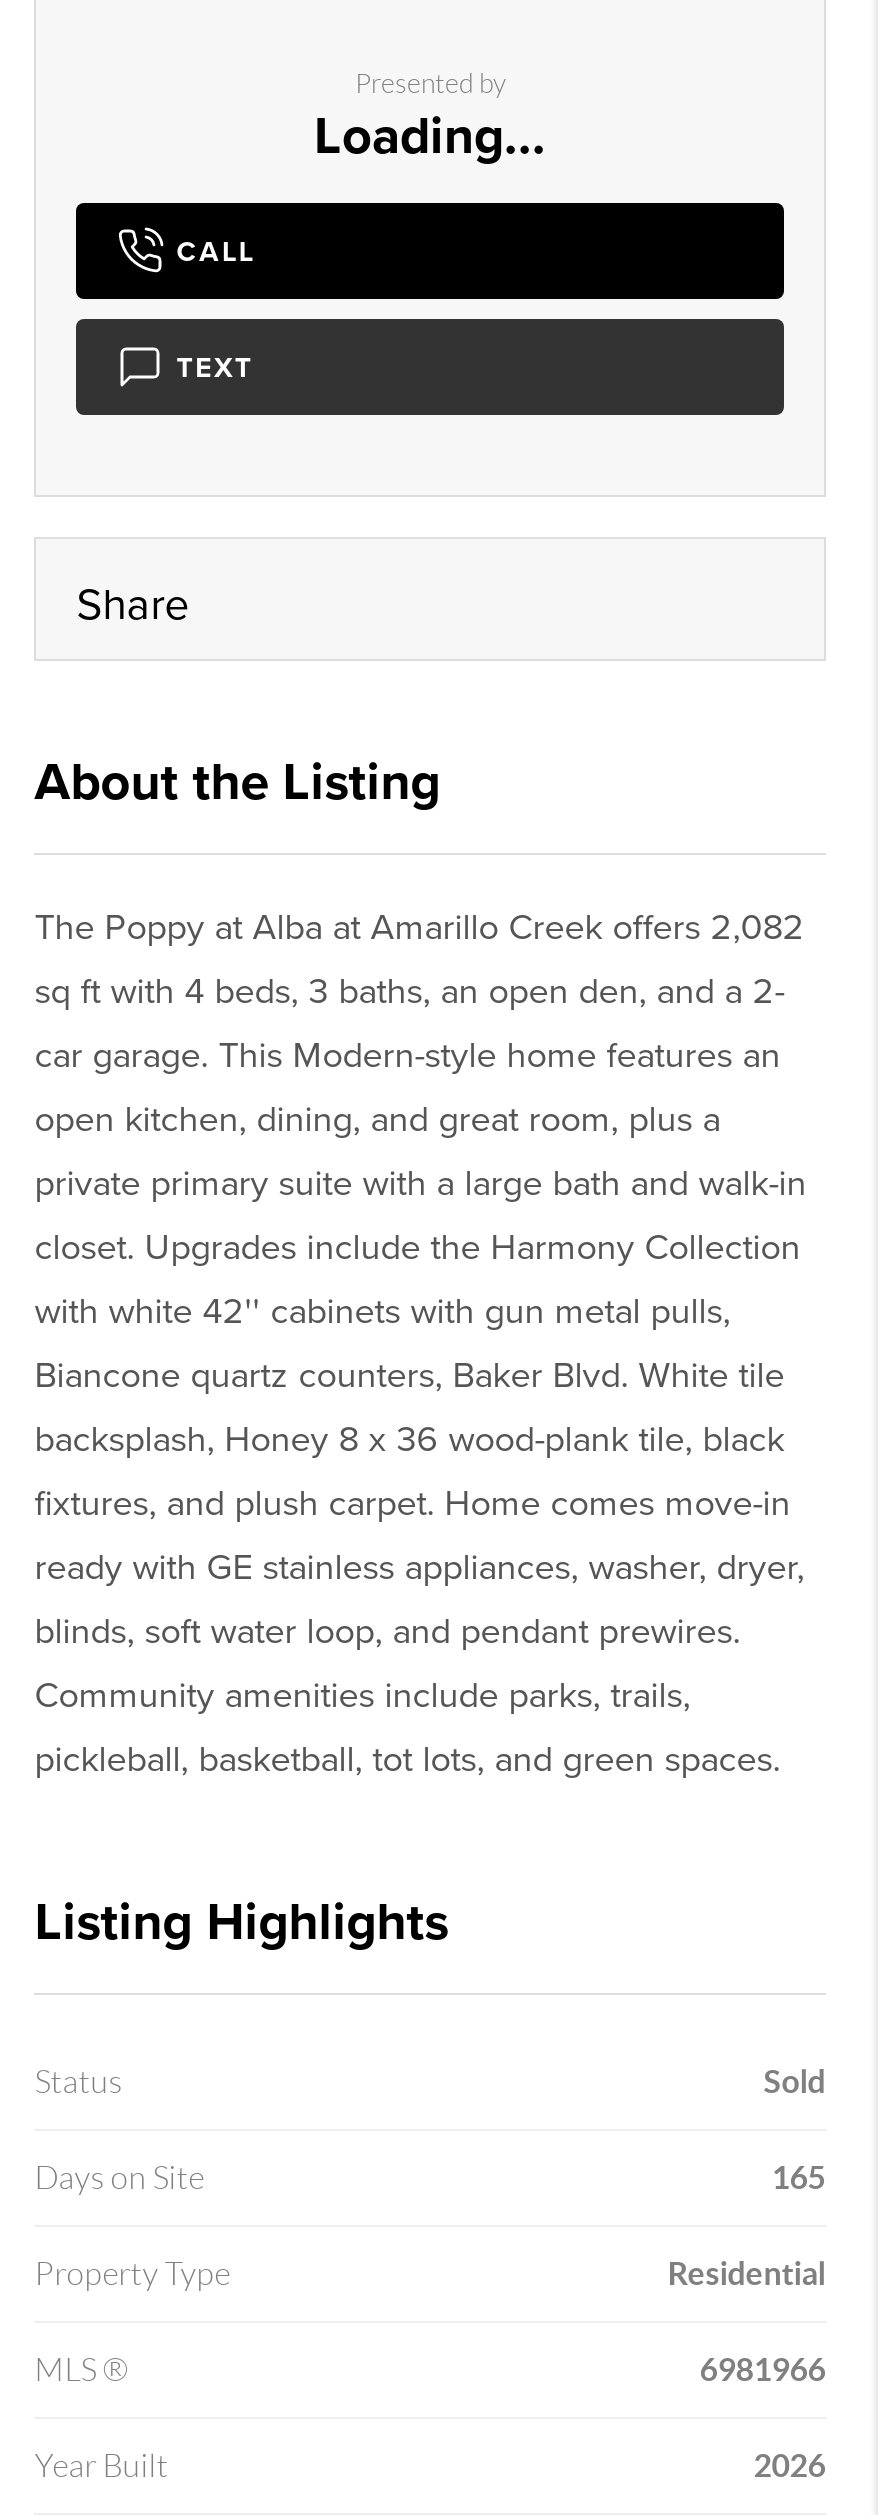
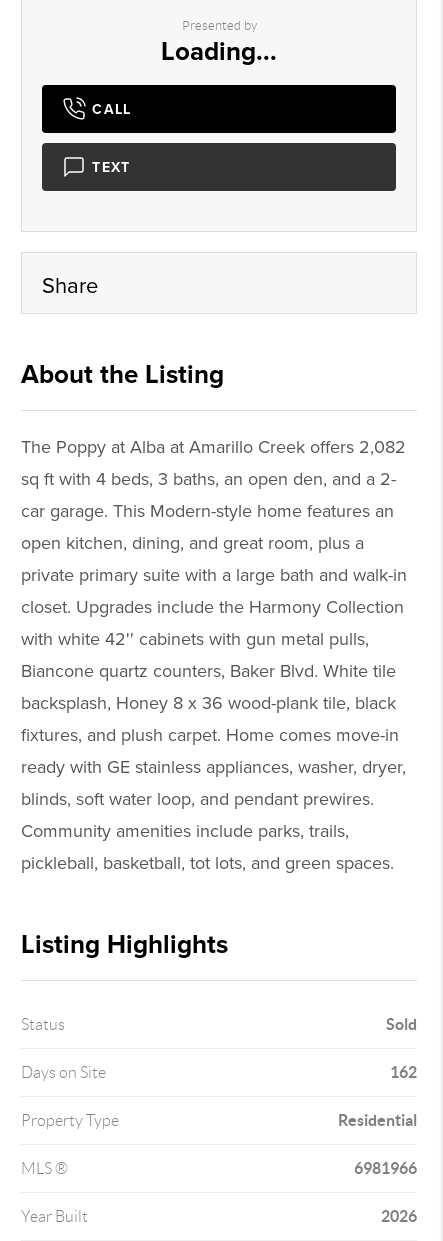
[772,2159,826,2195] 165 -> [390,1063,417,1081] 162

